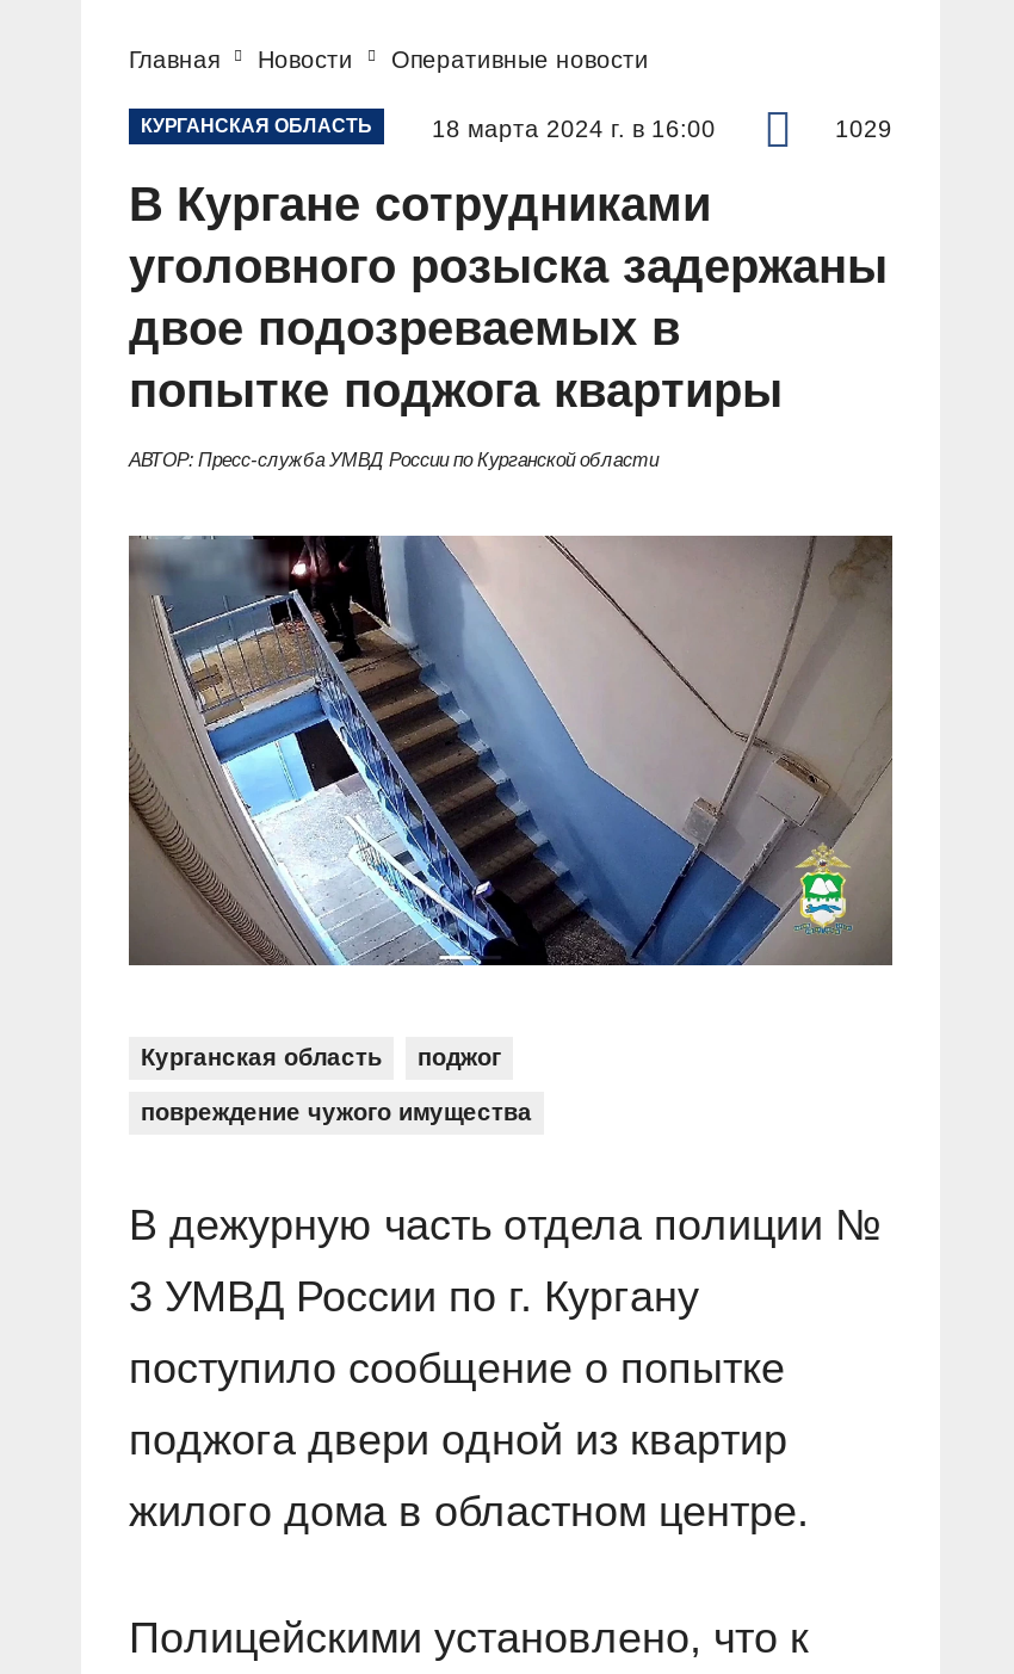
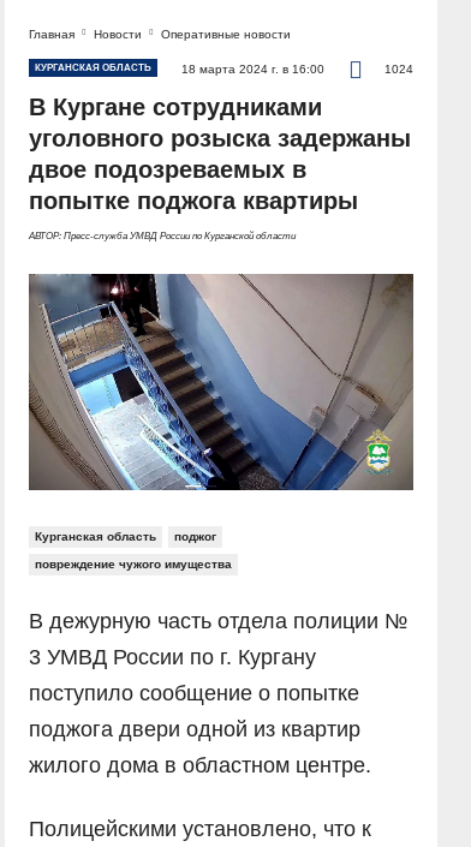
[835,116,892,142] 1029 -> [384,62,413,76] 1024

